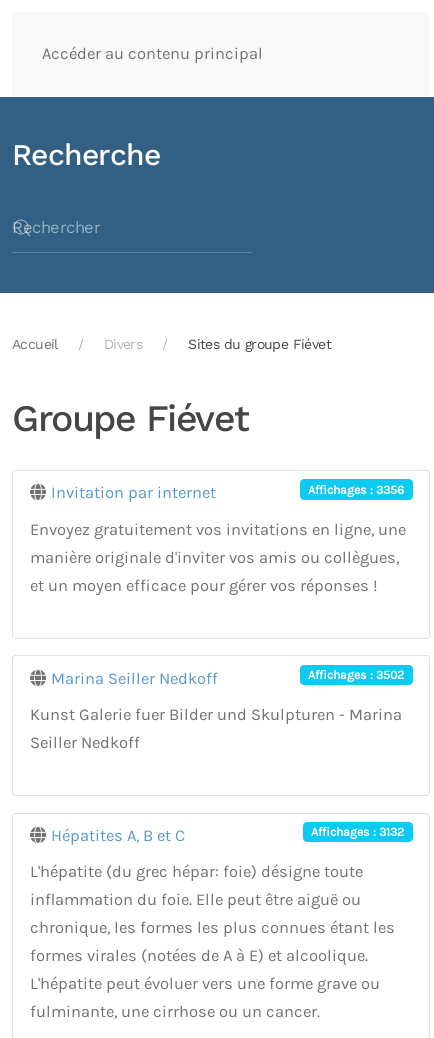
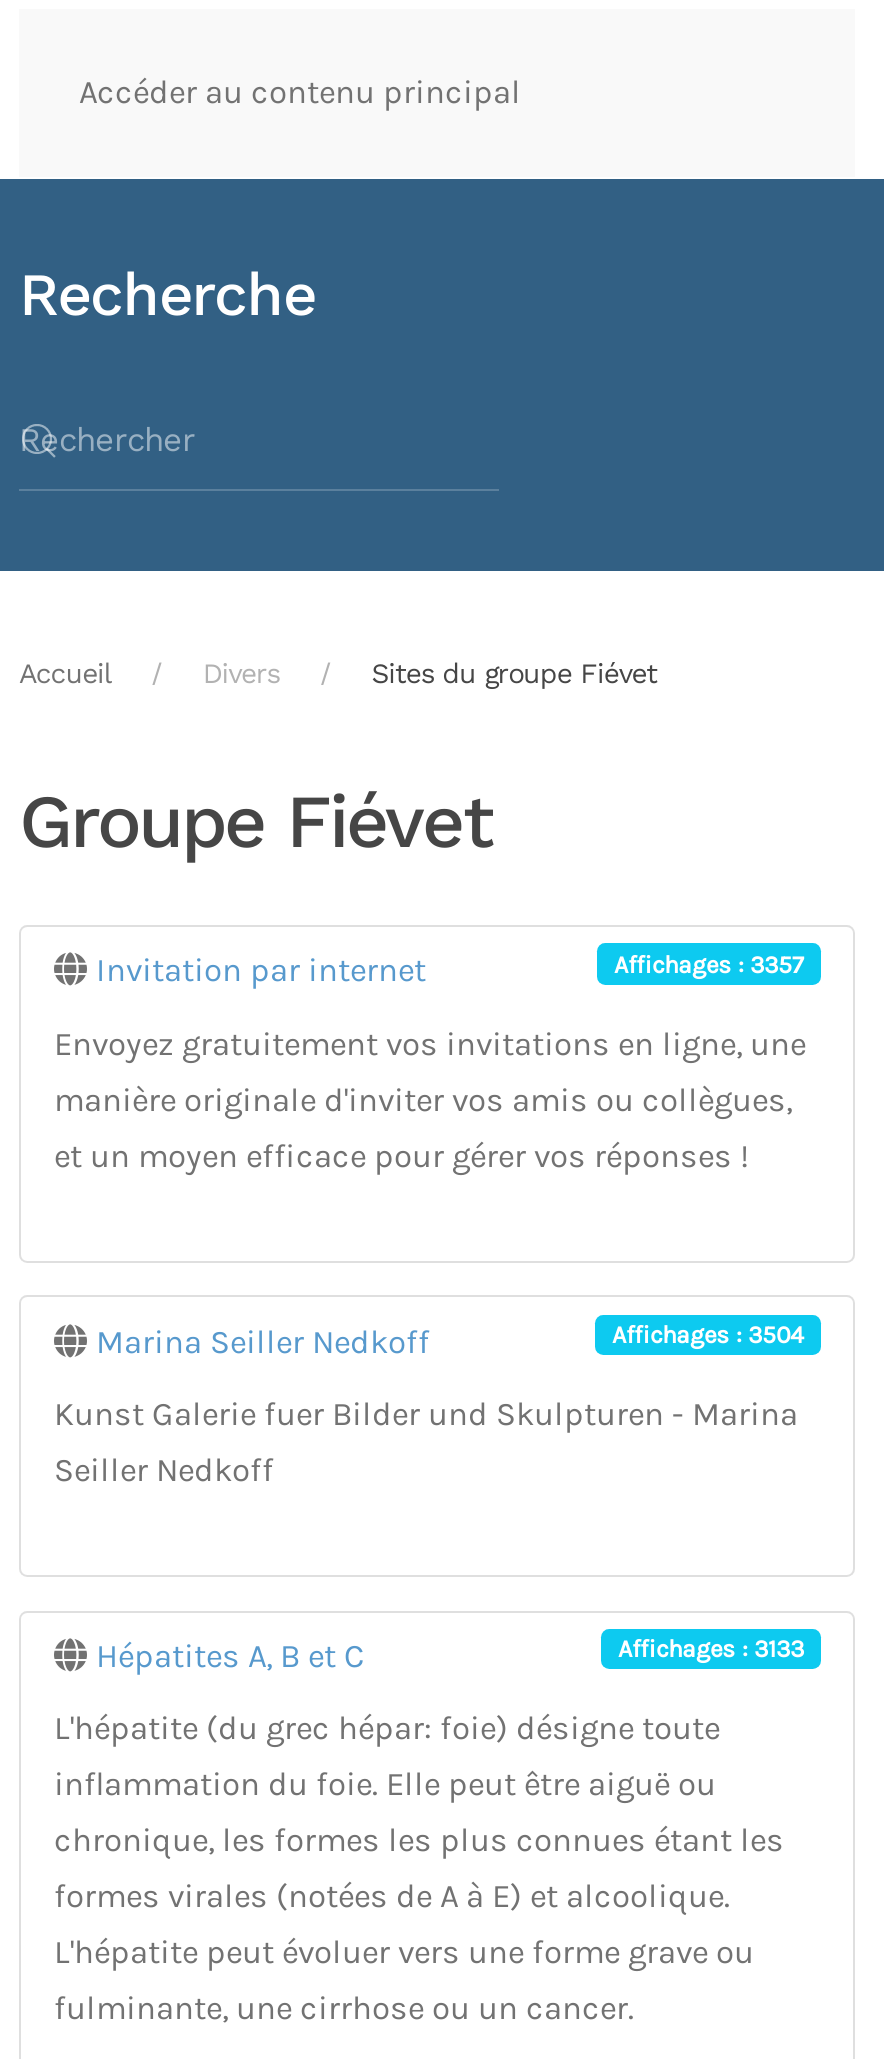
[308,483,404,497] Affichages : 3356 -> [614,950,804,978] Affichages : 3357
[308,668,404,682] Affichages : 3502 -> [612,1321,804,1349] Affichages : 3504
[311,825,404,839] Affichages : 3132 -> [618,1635,804,1663] Affichages : 3133

